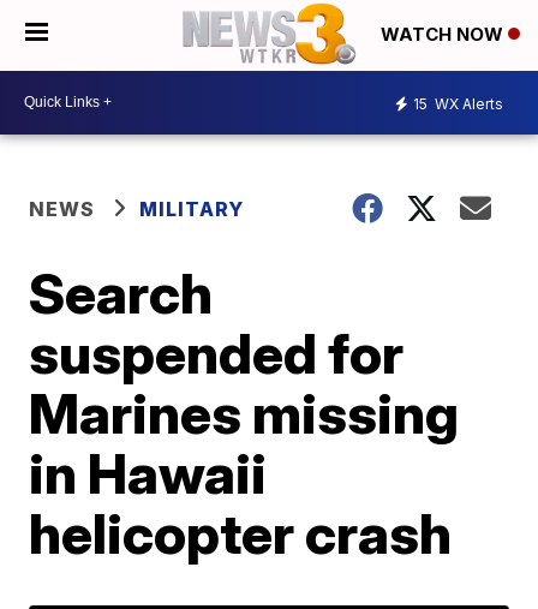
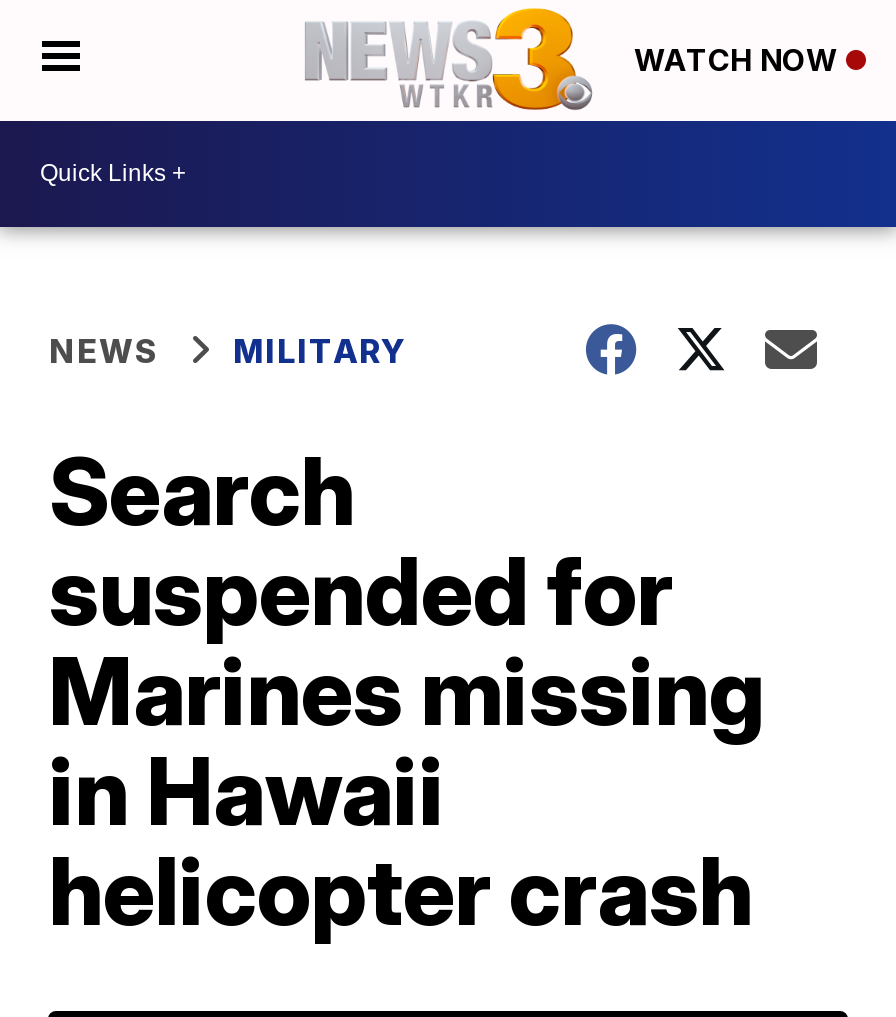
[413,95,503,113] 15 WX Alerts -> none

